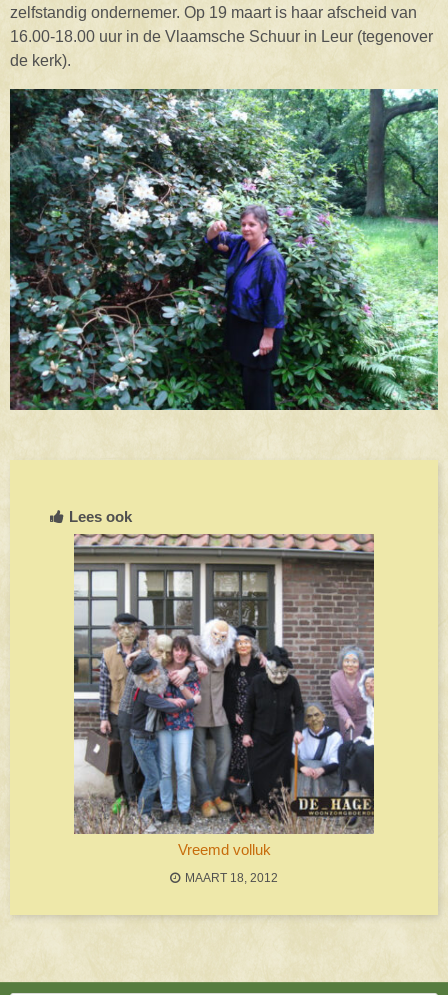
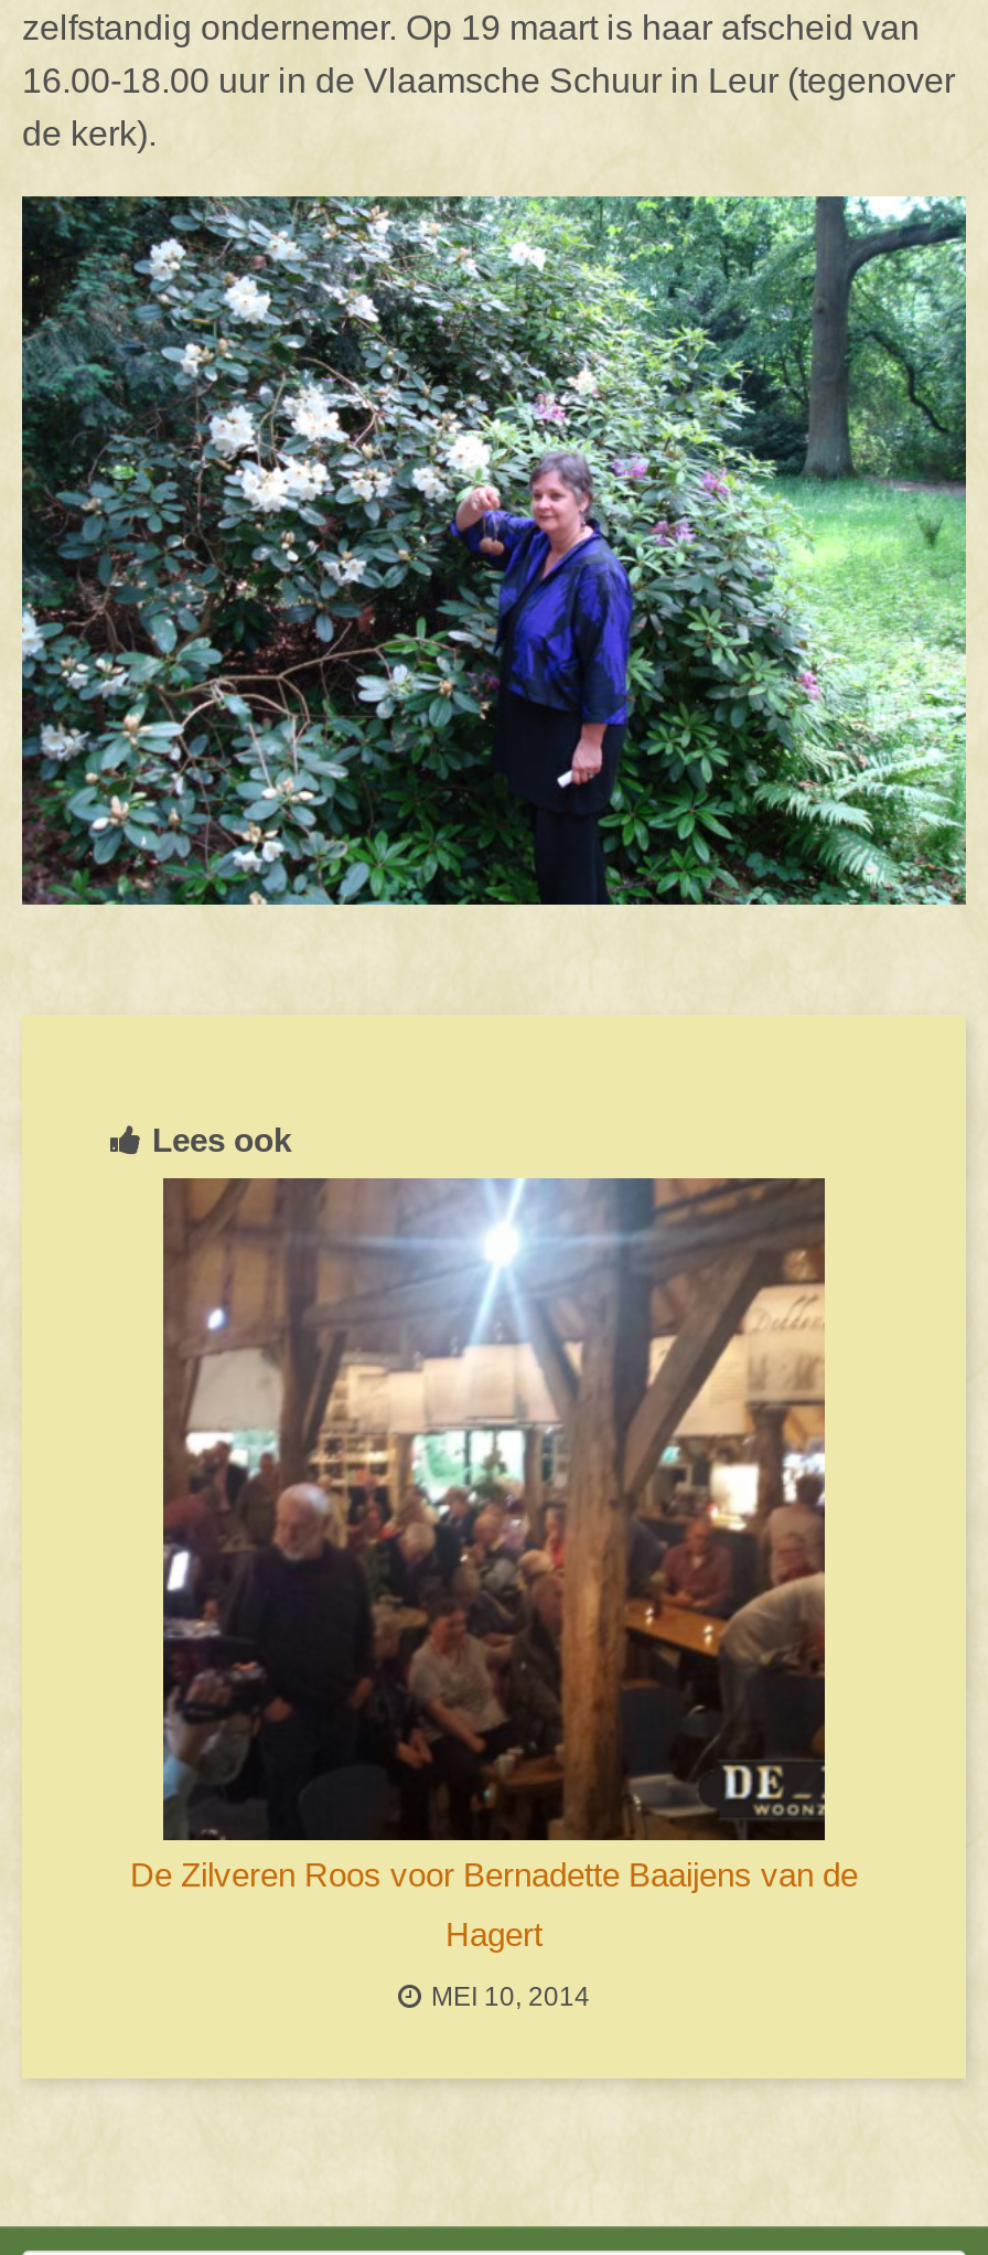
[73,533,375,885] [image] | Vreemd volluk | MAART 18, 2012 -> [130,1176,858,2012] [image] | De Zilveren Roos voor Bernadette Baaijens van de | Hagert | MEI 10, 2014

